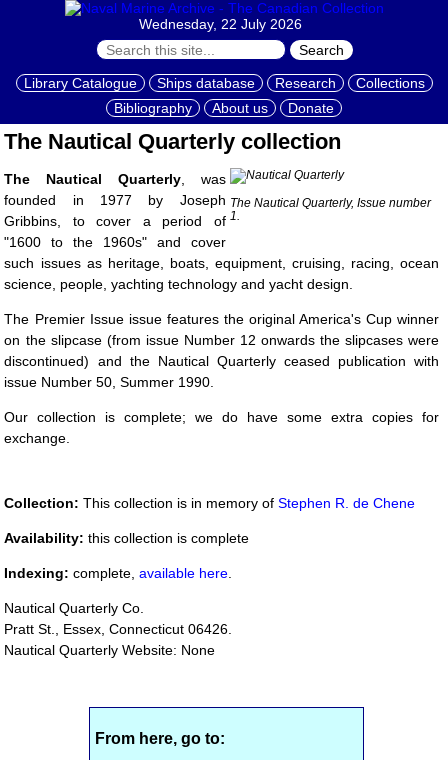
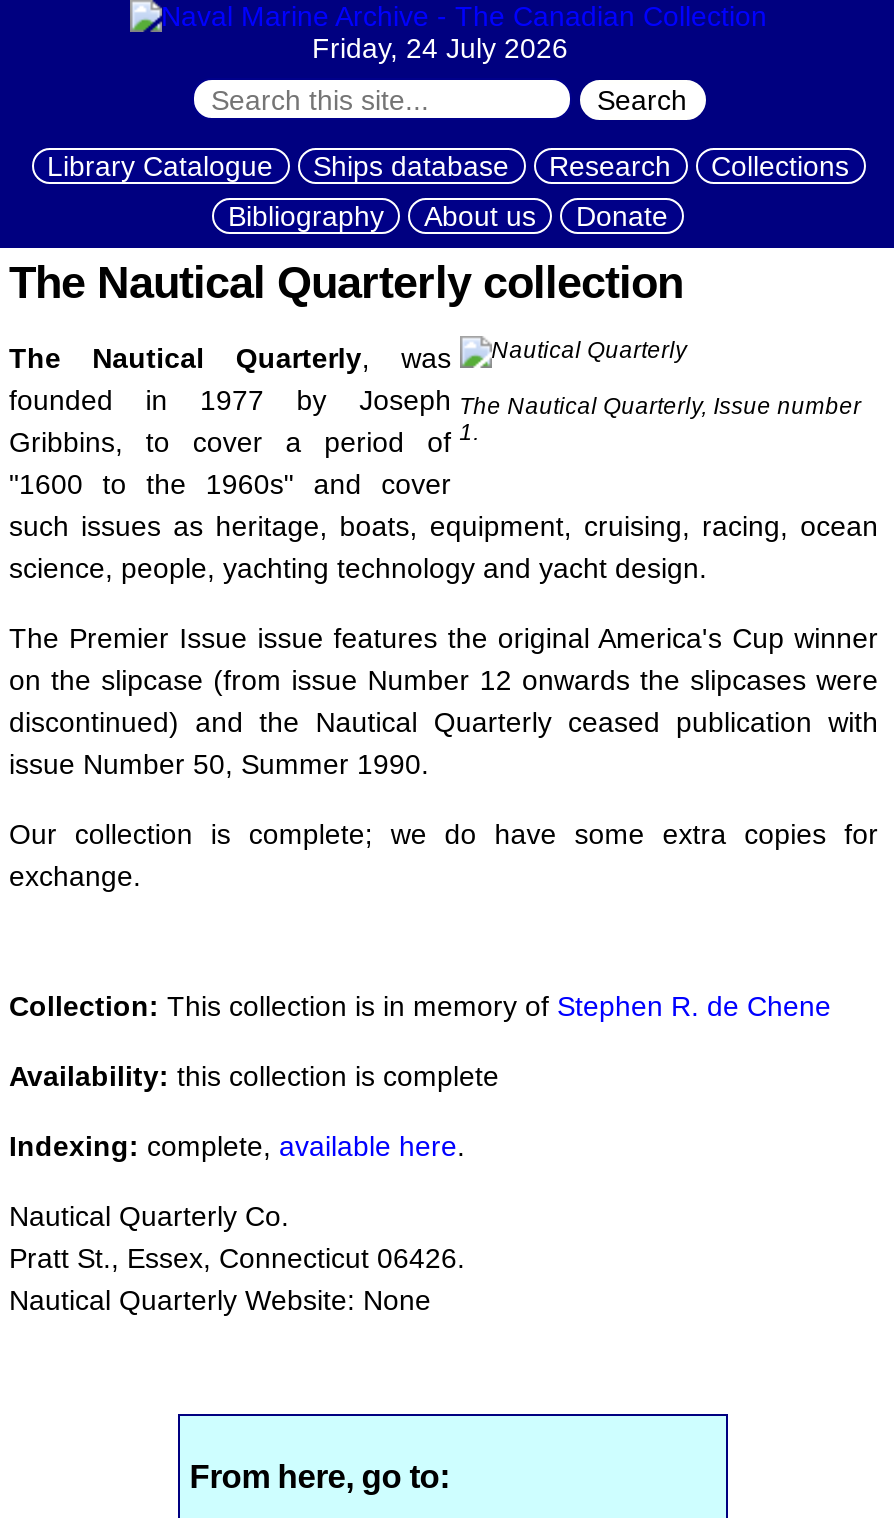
[138,16,309,32] Wednesday, 22 July 2026 -> [312,32,584,64] Friday, 24 July 2026

